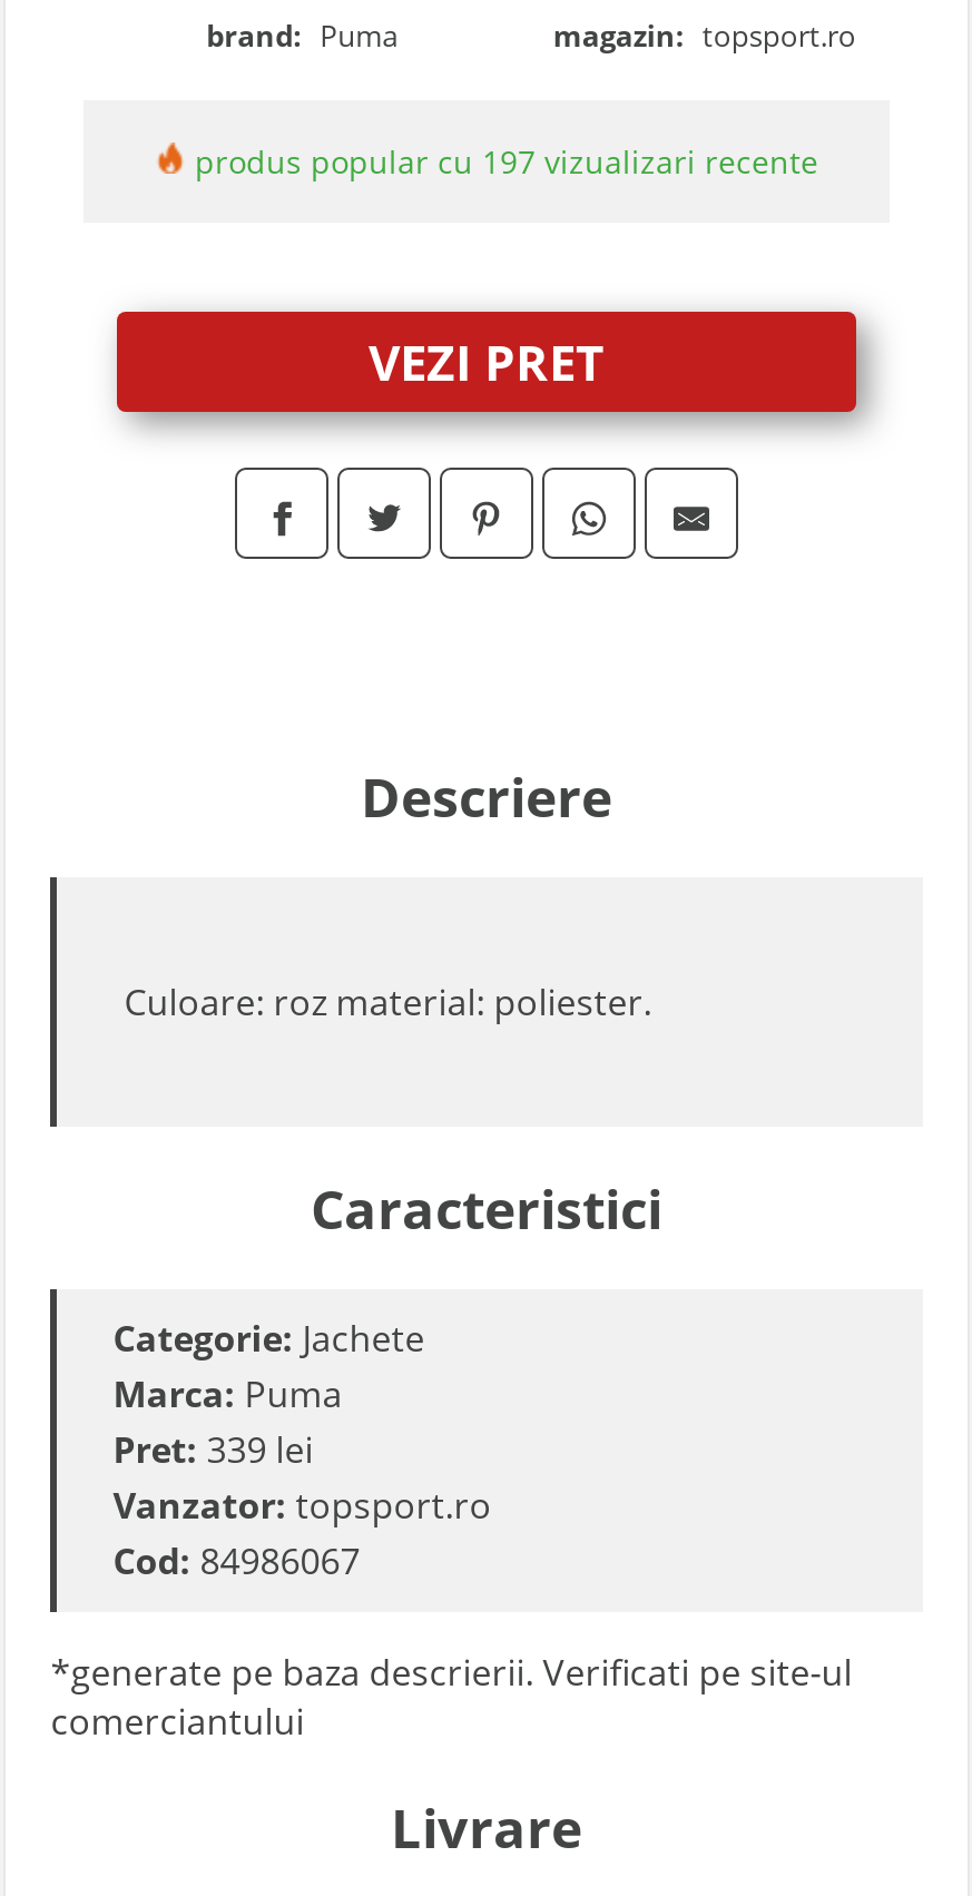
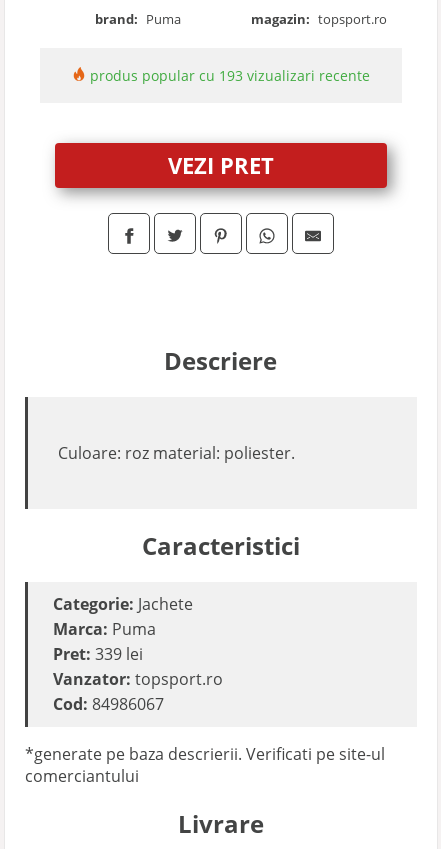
[186,140,818,183] produs popular cu 197 vizualizari recente -> [86,66,370,85] produs popular cu 193 vizualizari recente

